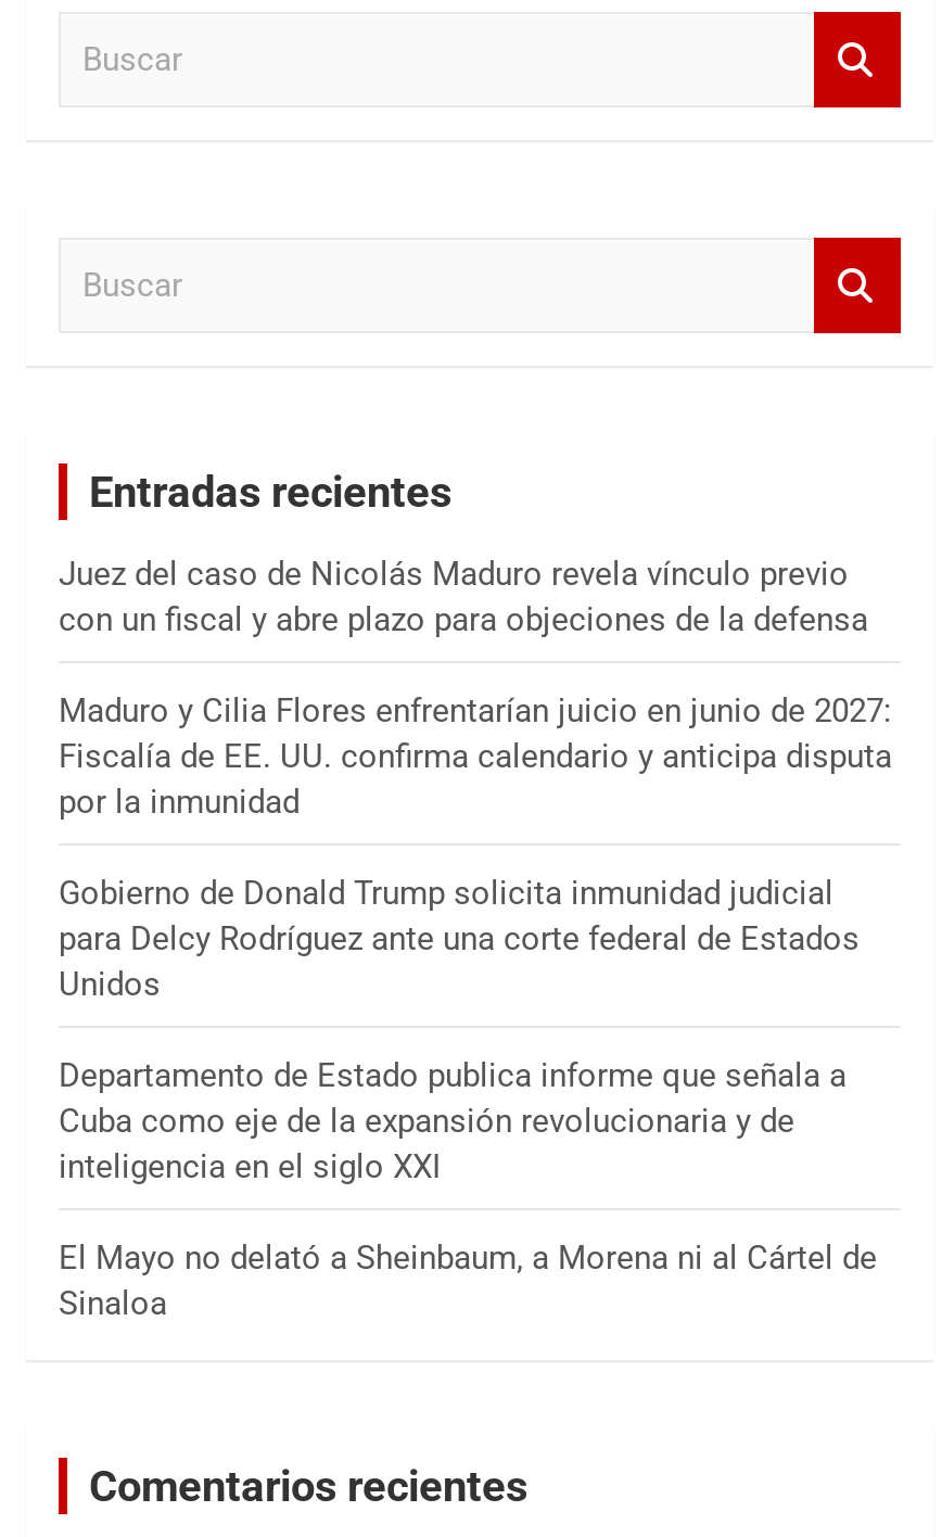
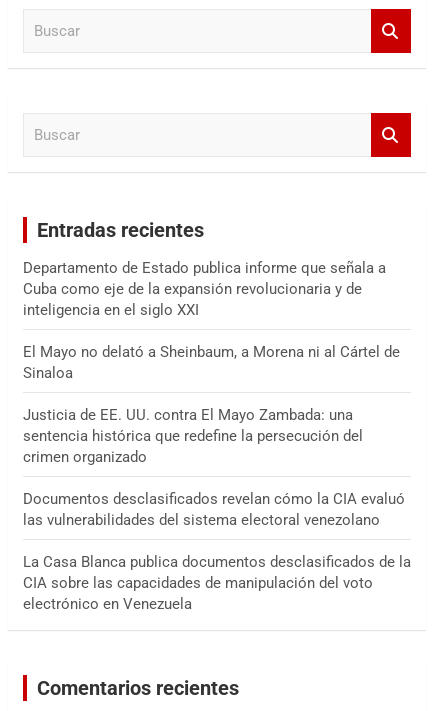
[59,555,892,1004] Juez del caso de Nicolás Maduro revela vínculo previo | con un fiscal y abre plazo para objeciones de la defensa | Maduro y Cilia Flores enfrentarían juicio en junio de 2027: | Fiscalía de EE. UU. confirma calendario y anticipa disputa | por la inmunidad | Gobierno de Donald Trump solicita inmunidad judicial | para Delcy Rodríguez ante una corte federal de Estados | Unidos -> none
moved [59,1056,877,1323] -> [23,258,400,381]: Departamento de Estado publica informe que señala a | Cuba como eje de la expansión revolucionaria y de | inteligencia en el siglo XXI | El Mayo no delató a Sheinbaum, a Morena ni al Cártel de | Sinaloa
none -> [23,405,411,612] Justicia de EE. UU. contra El Mayo Zambada: una | sentencia histórica que redefine la persecución del | crimen organizado | Documentos desclasificados revelan cómo la CIA evaluó | las vulnerabilidades del sistema electoral venezolano | La Casa Blanca publica documentos desclasificados de la | CIA sobre las capacidades de manipulación del voto | electrónico en Venezuela

